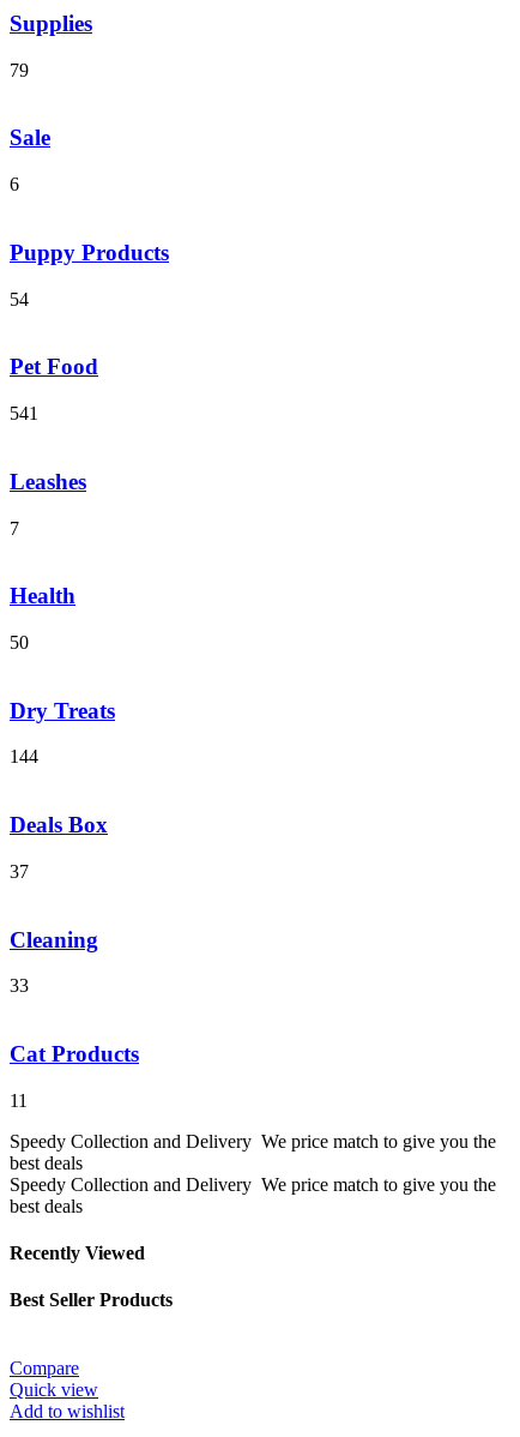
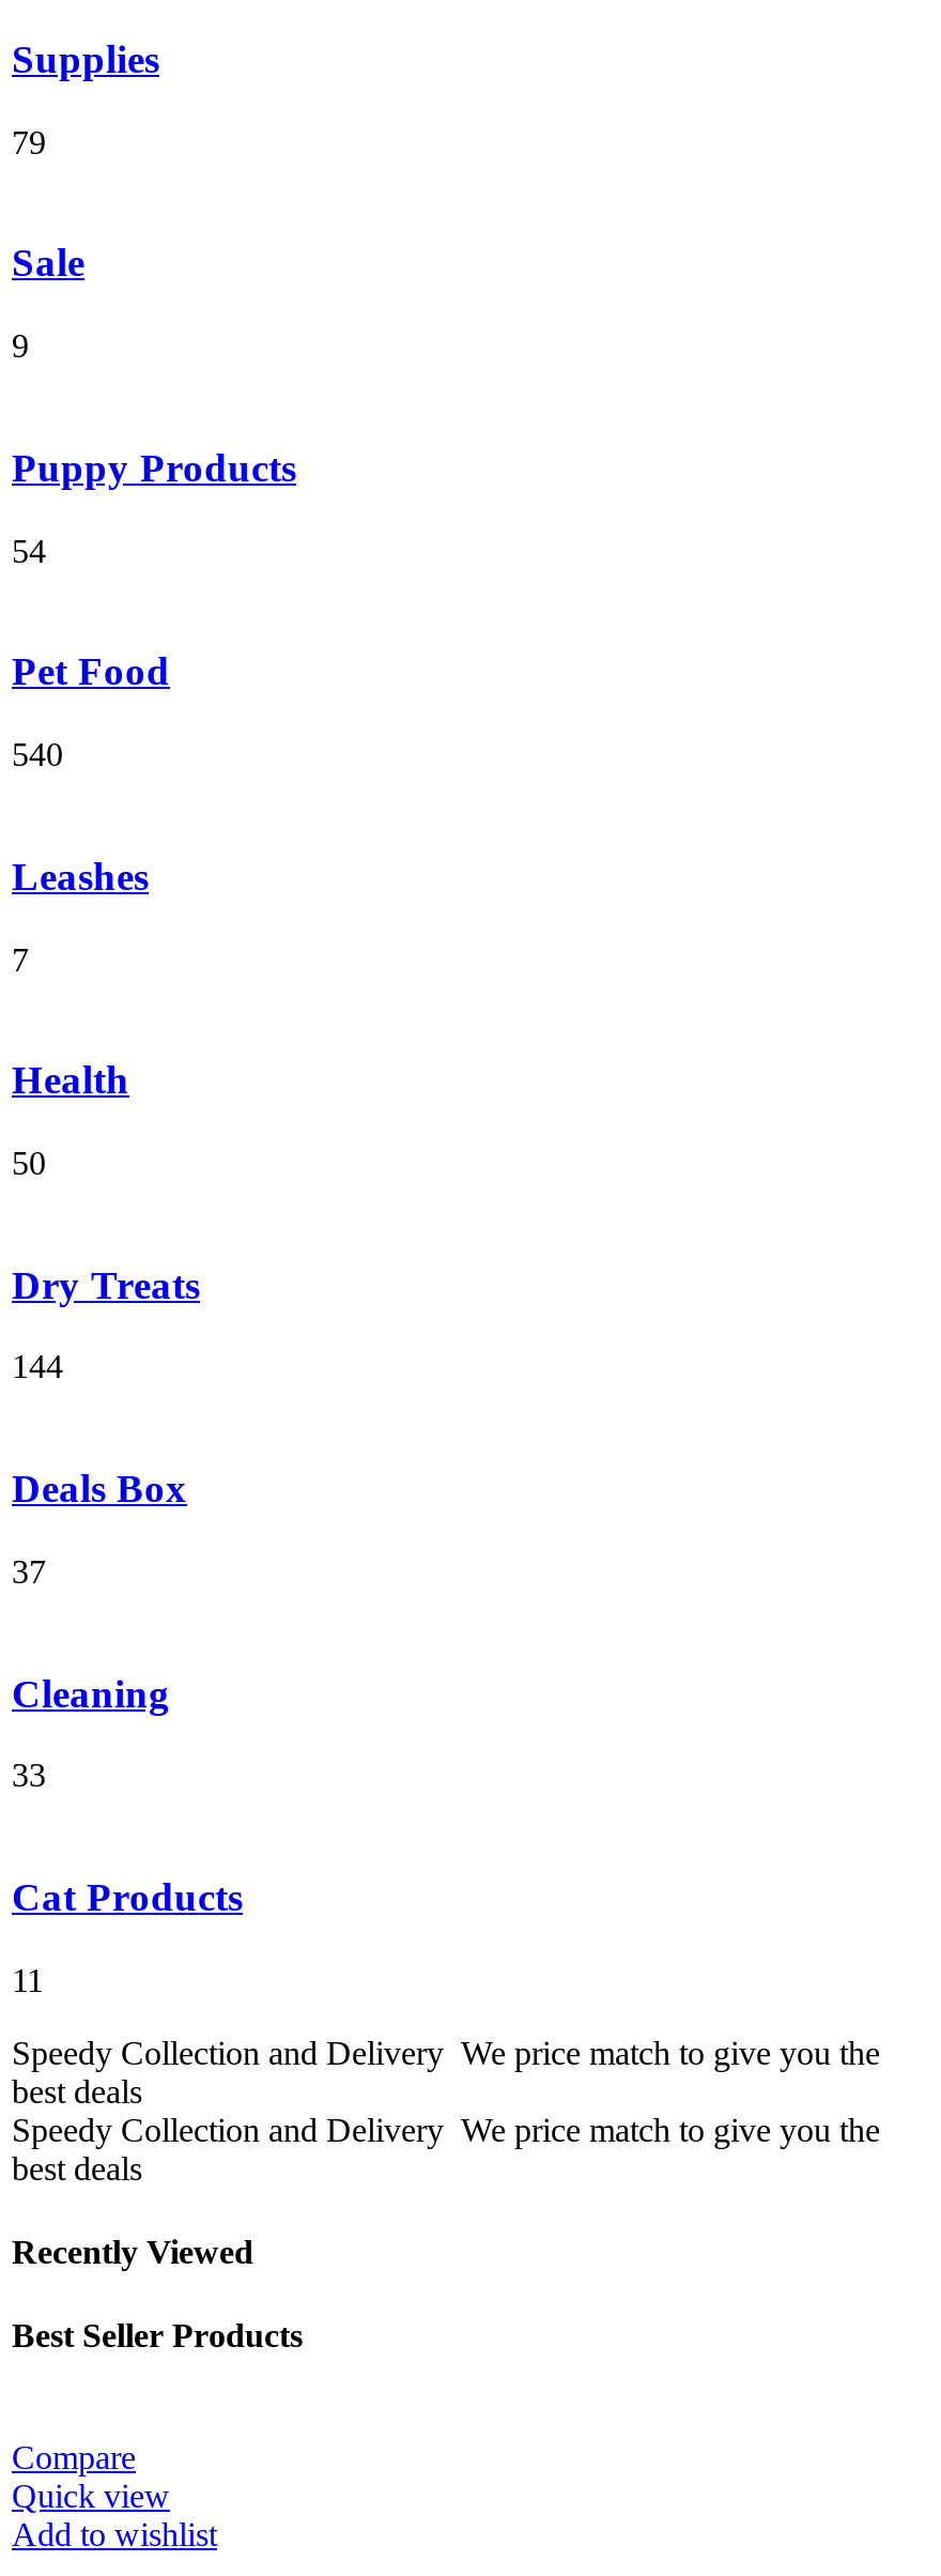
[10,174,19,195] 6 -> [12,328,29,364] 9
[10,403,38,424] 541 -> [12,736,63,773] 540

